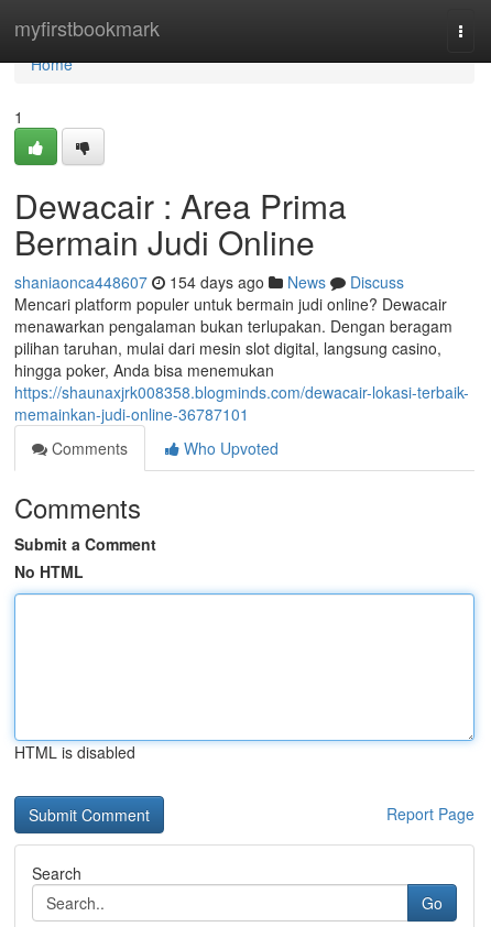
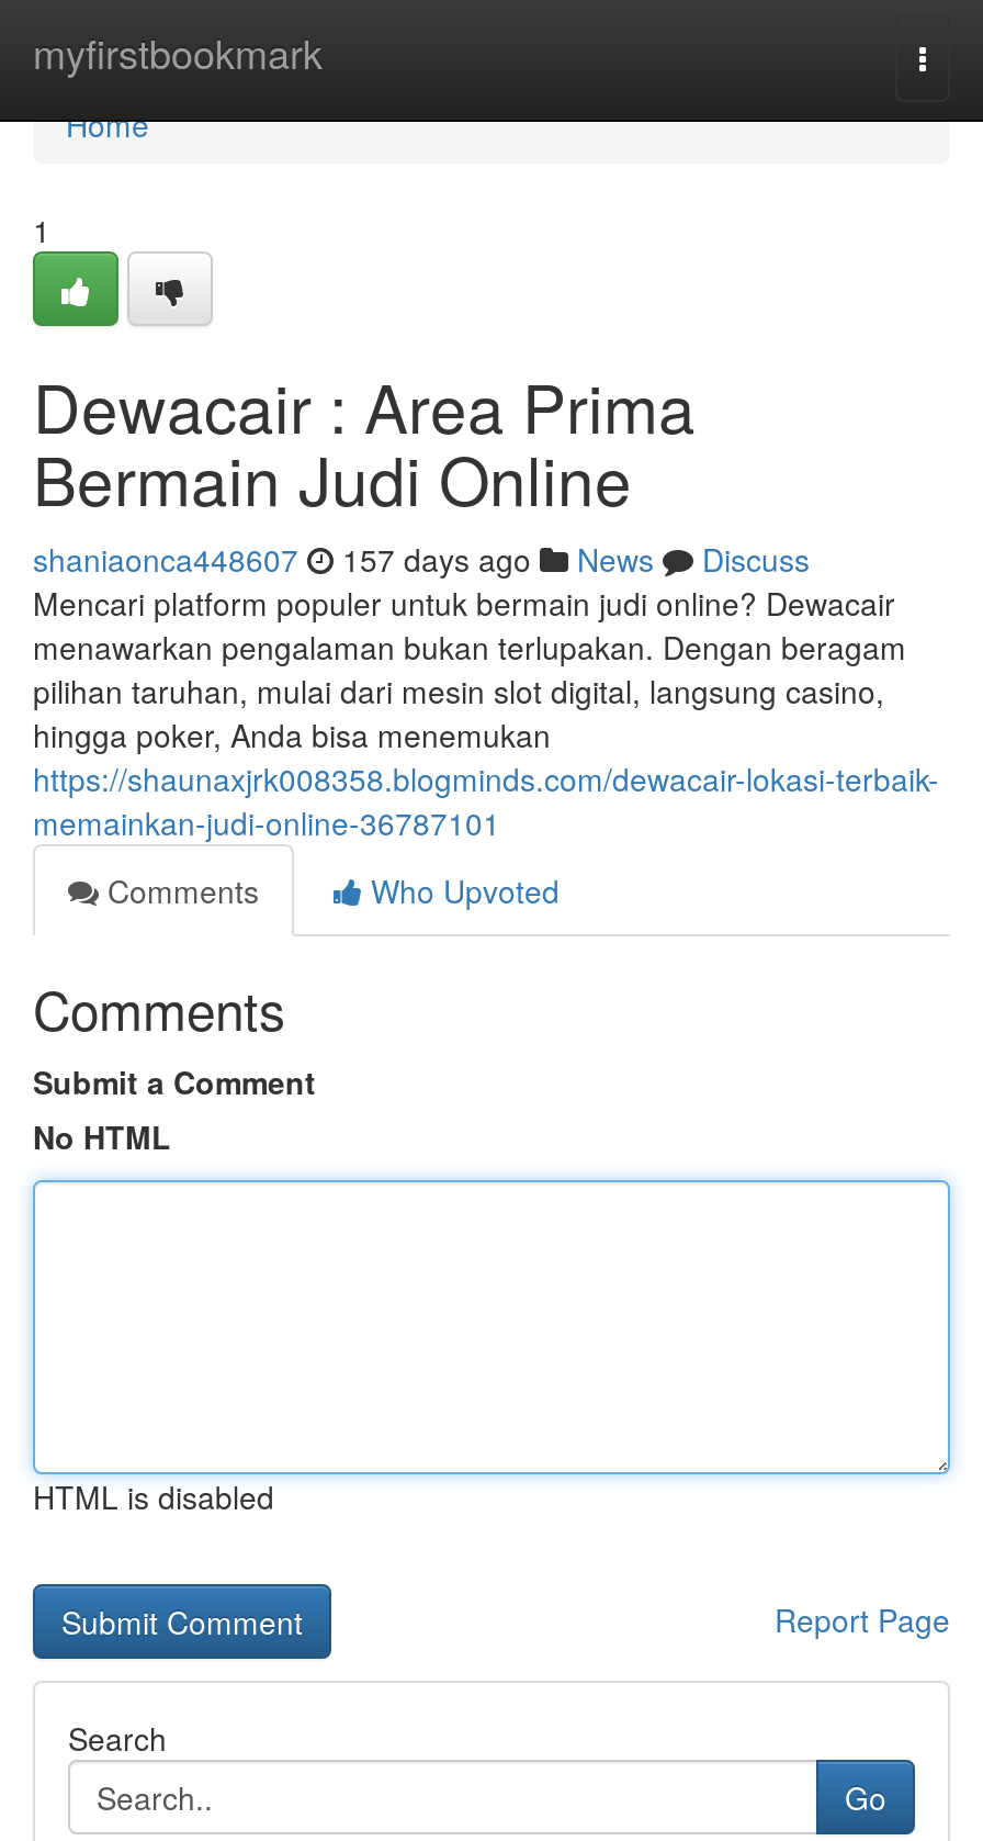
[14,271,404,293] shaniaonca448607 154 days ago News Discuss -> [33,537,810,581] shaniaonca448607 157 days ago News Discuss

